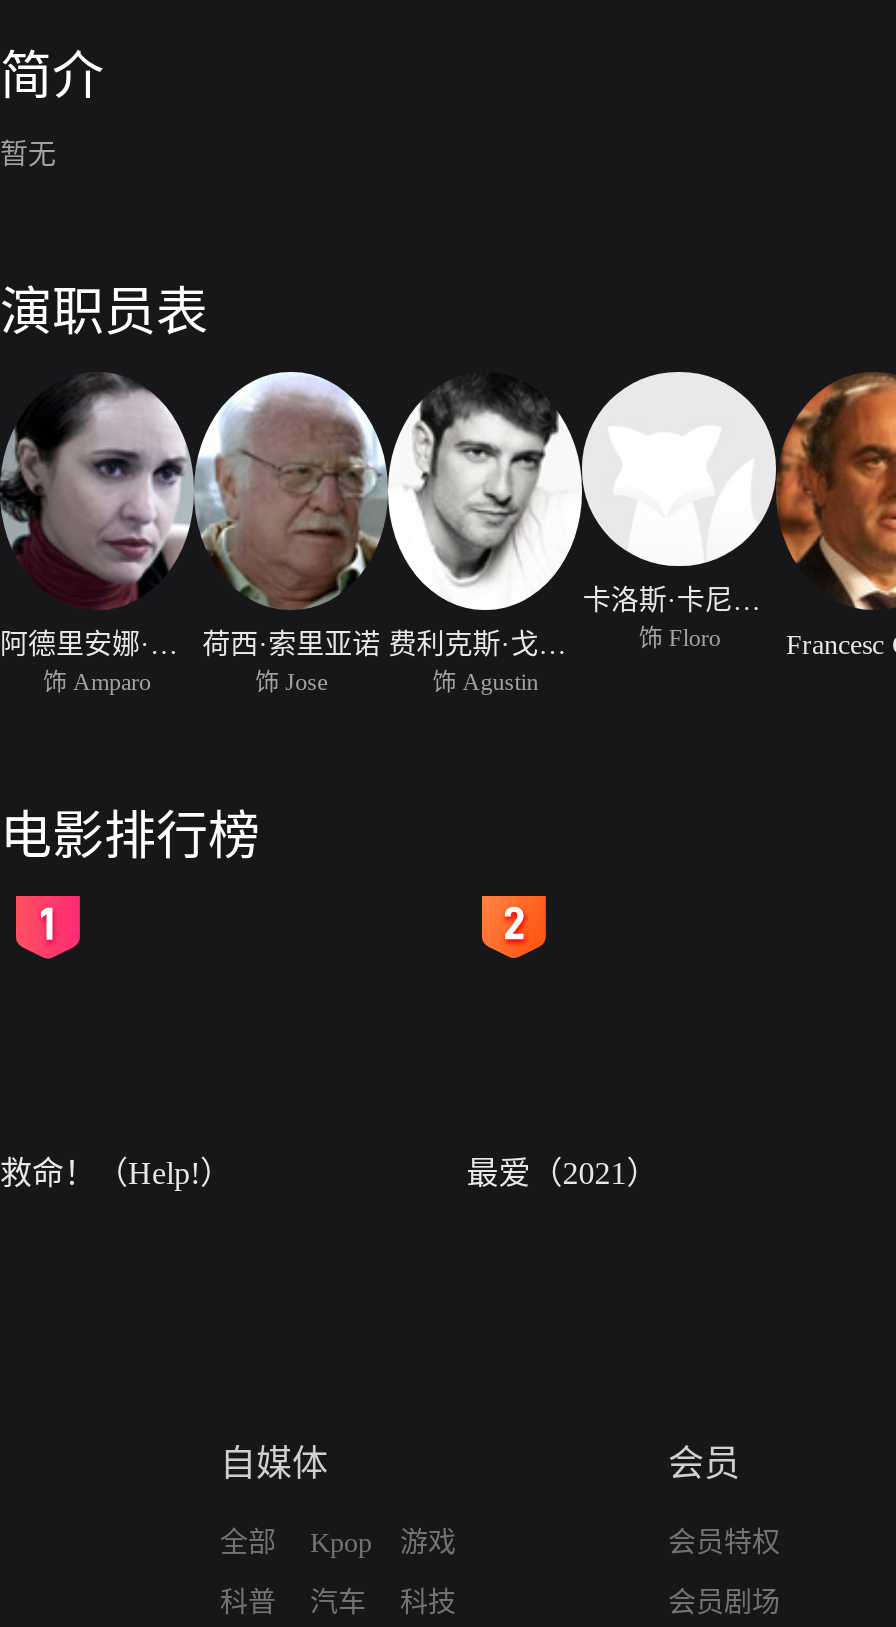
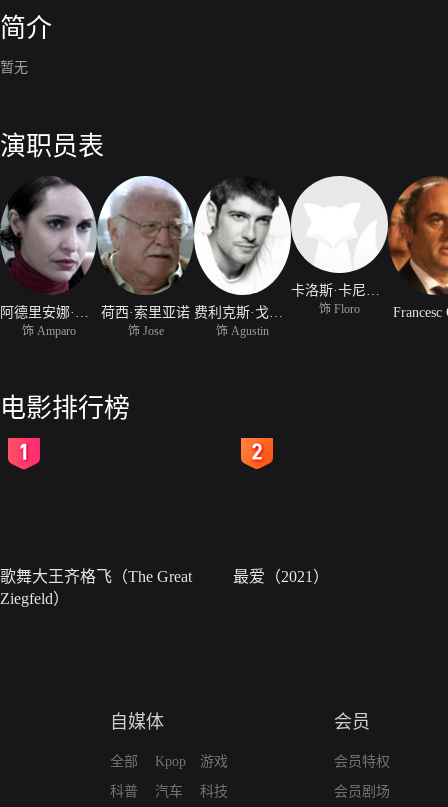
[0,1156,232,1190] 救命！（Help!） -> [0,568,192,607] 歌舞大王齐格飞（The Great | Ziegfeld）

